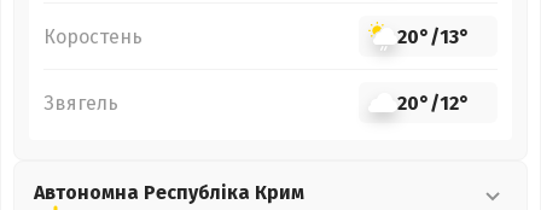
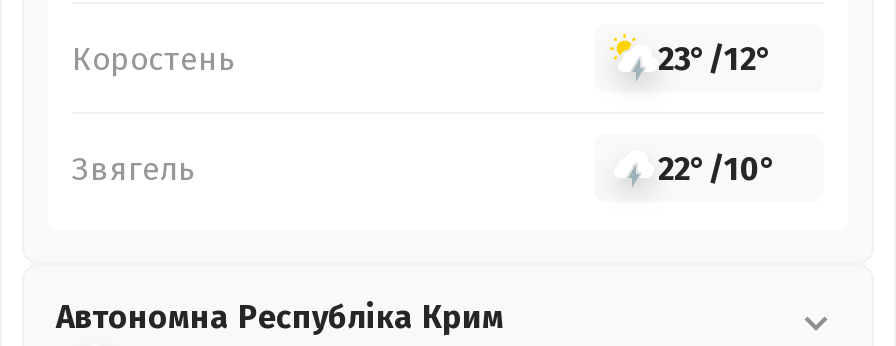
[397,25,470,48] 20° /13° -> [658,39,774,77] 23° /12°
[397,91,470,114] 20° /12° -> [658,149,778,187] 22° /10°

